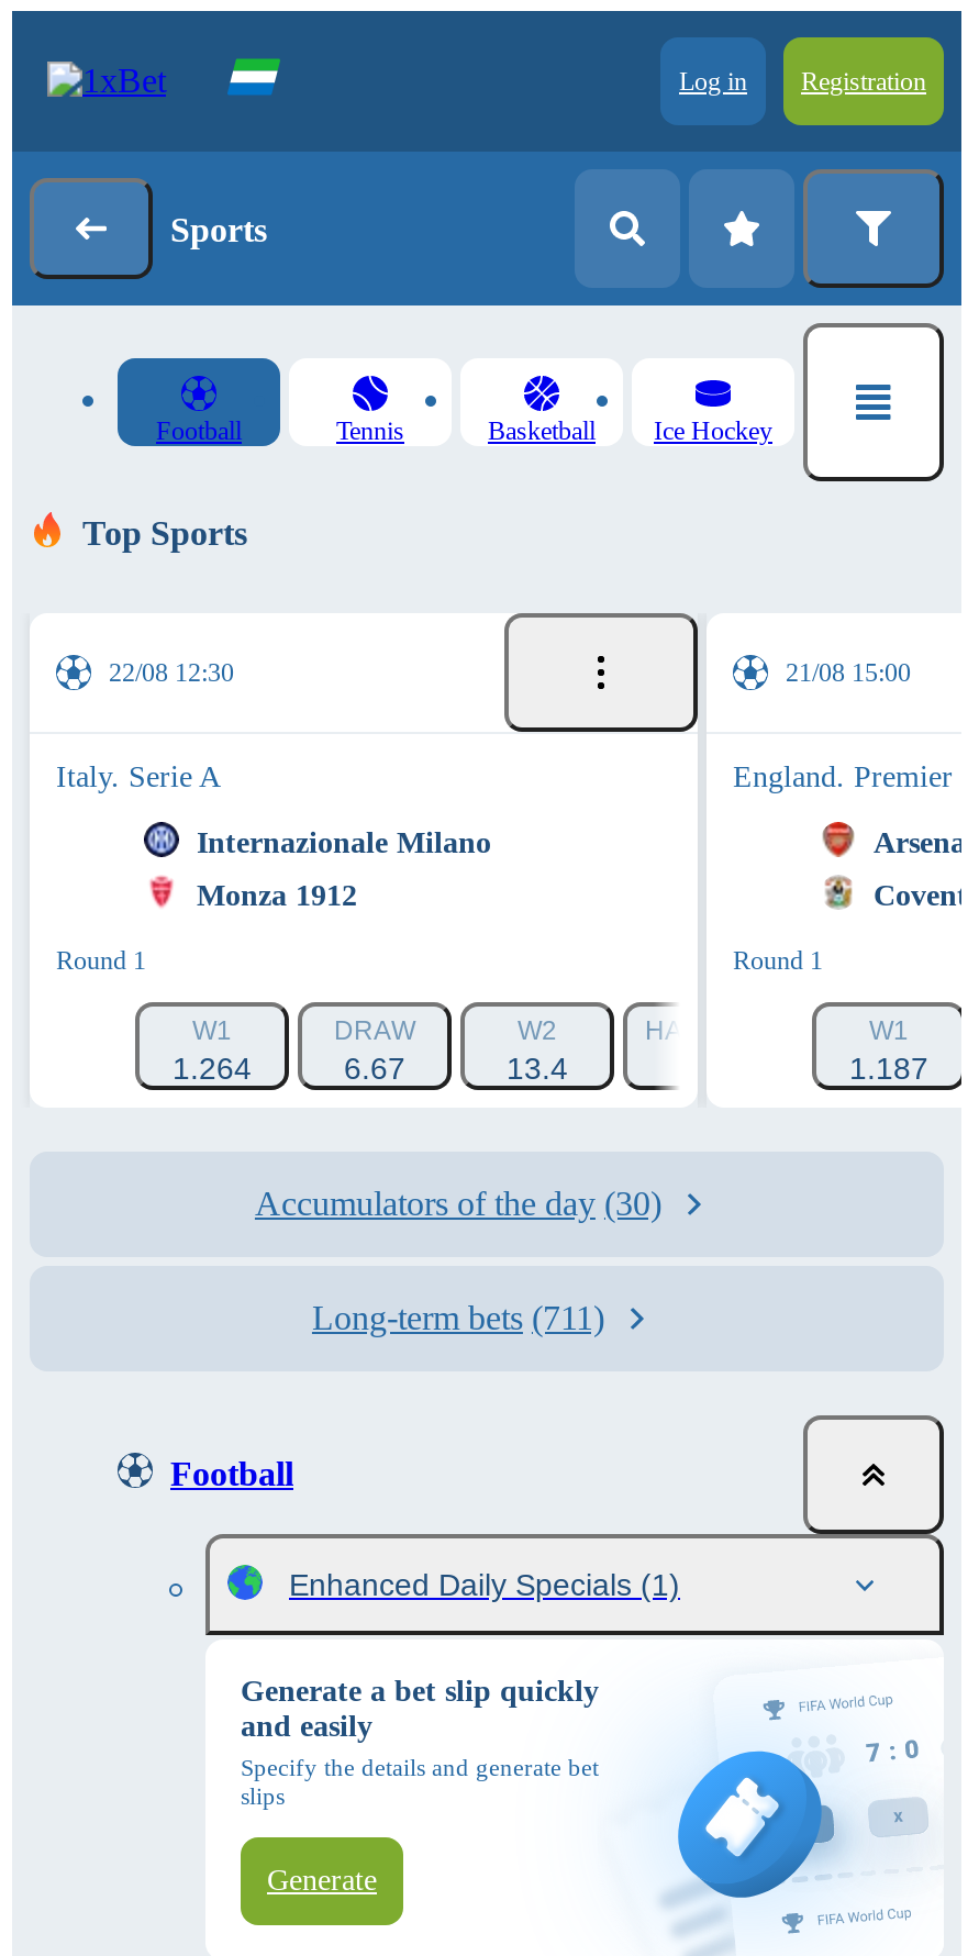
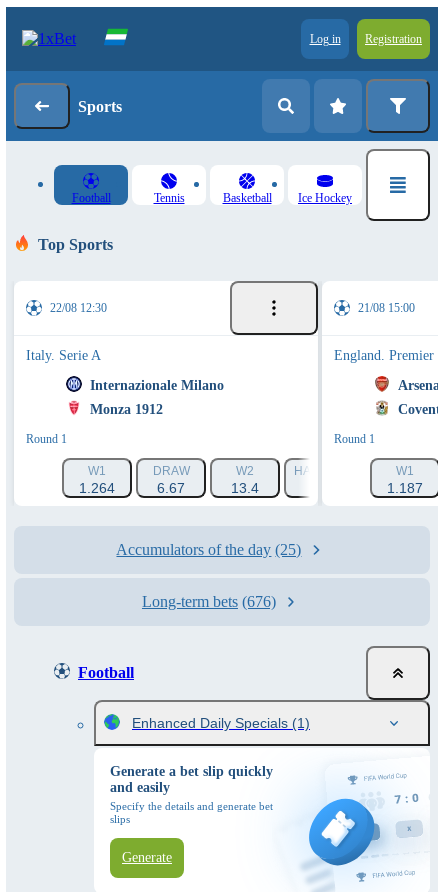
[255,1185,661,1222] Accumulators of the day (30) -> [116,541,301,558] Accumulators of the day (25)
[312,1299,604,1336] Long-term bets (711) -> [142,593,276,610] Long-term bets (676)

